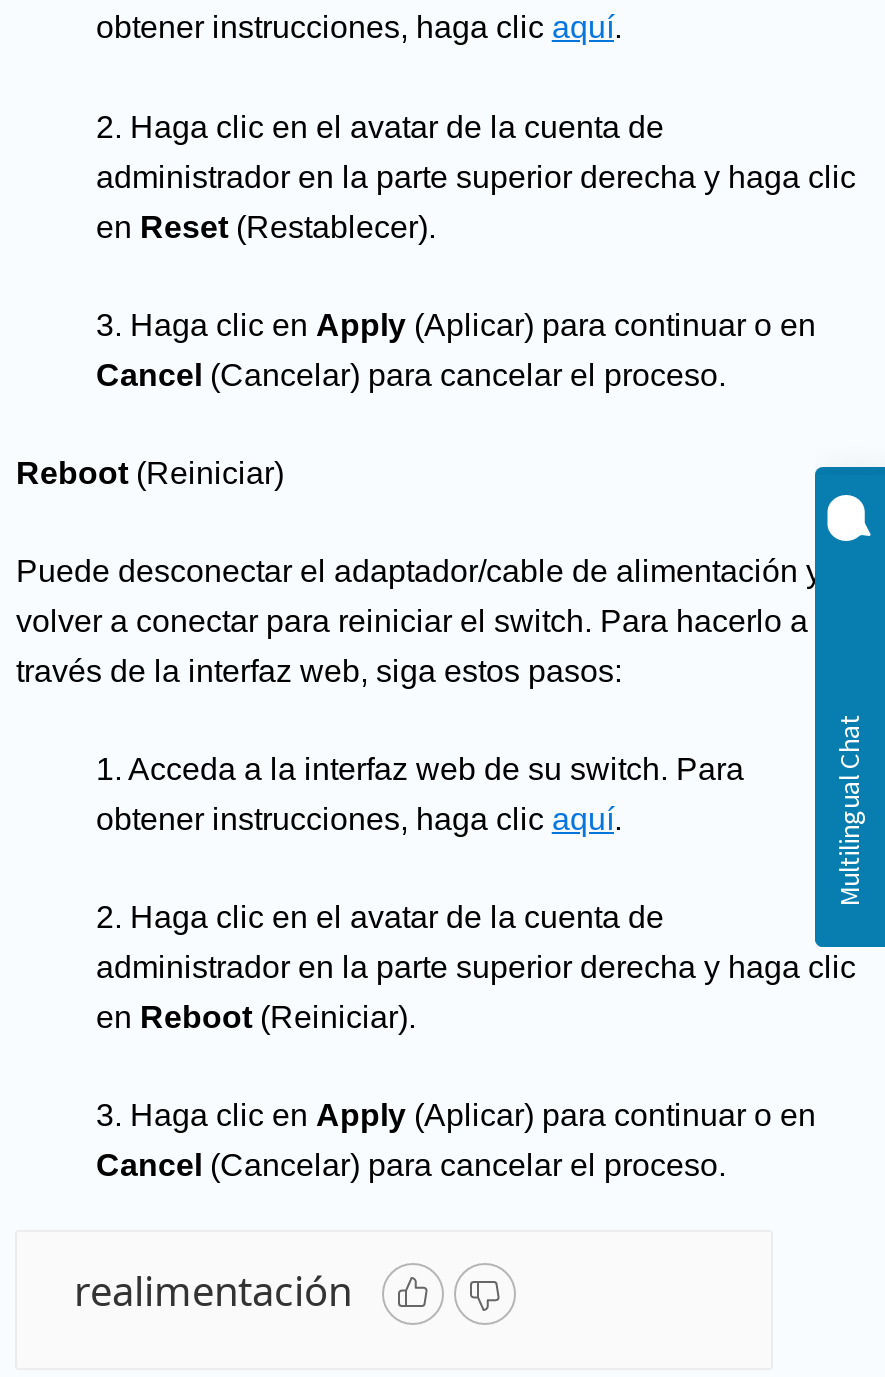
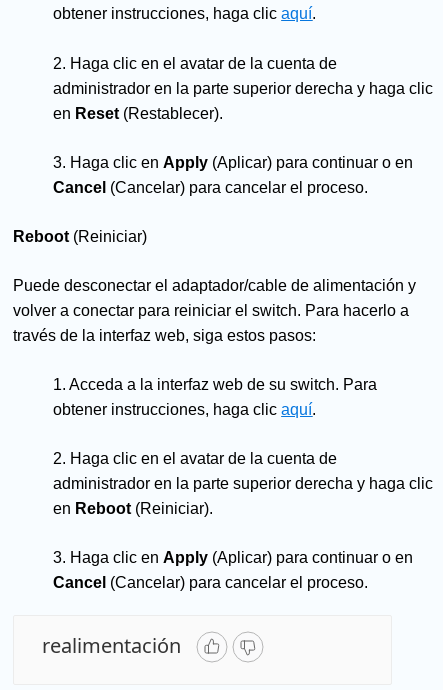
[813,464,879,950] [image] -> none

